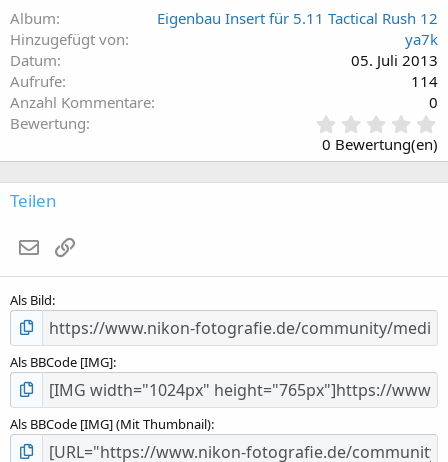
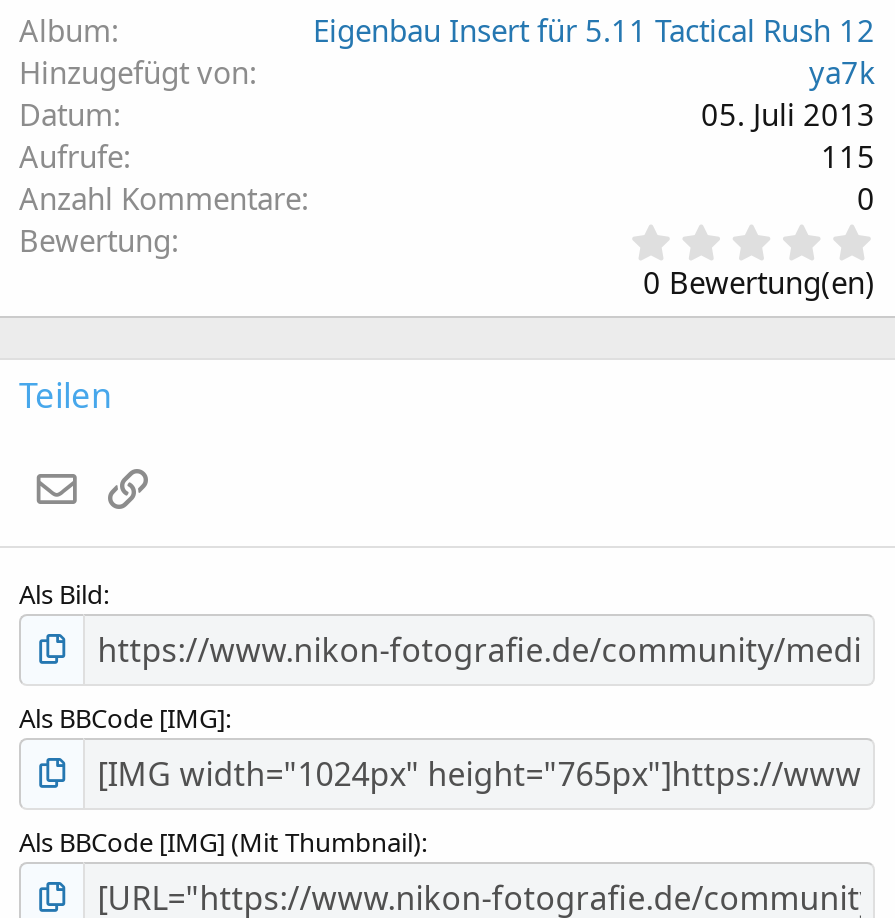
[411,71,438,91] 114 -> [821,136,875,176] 115

